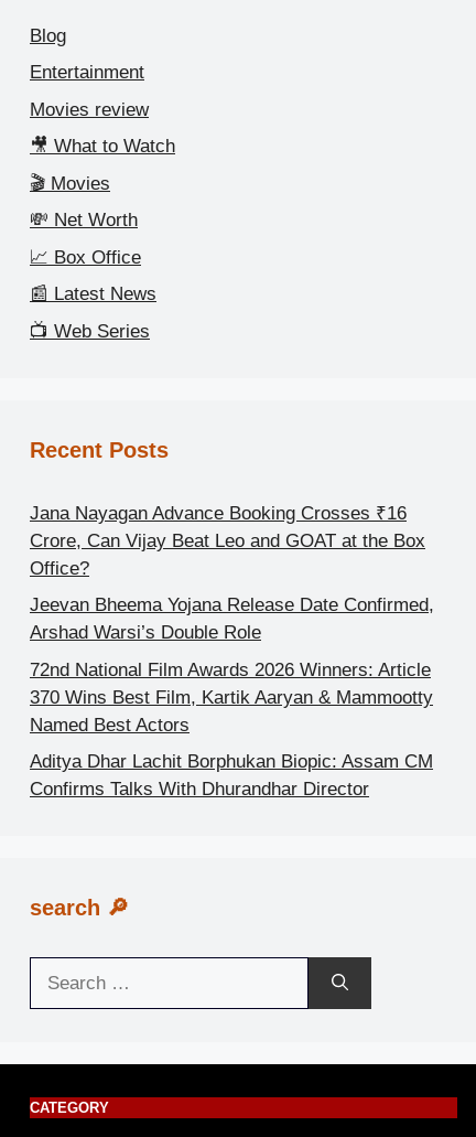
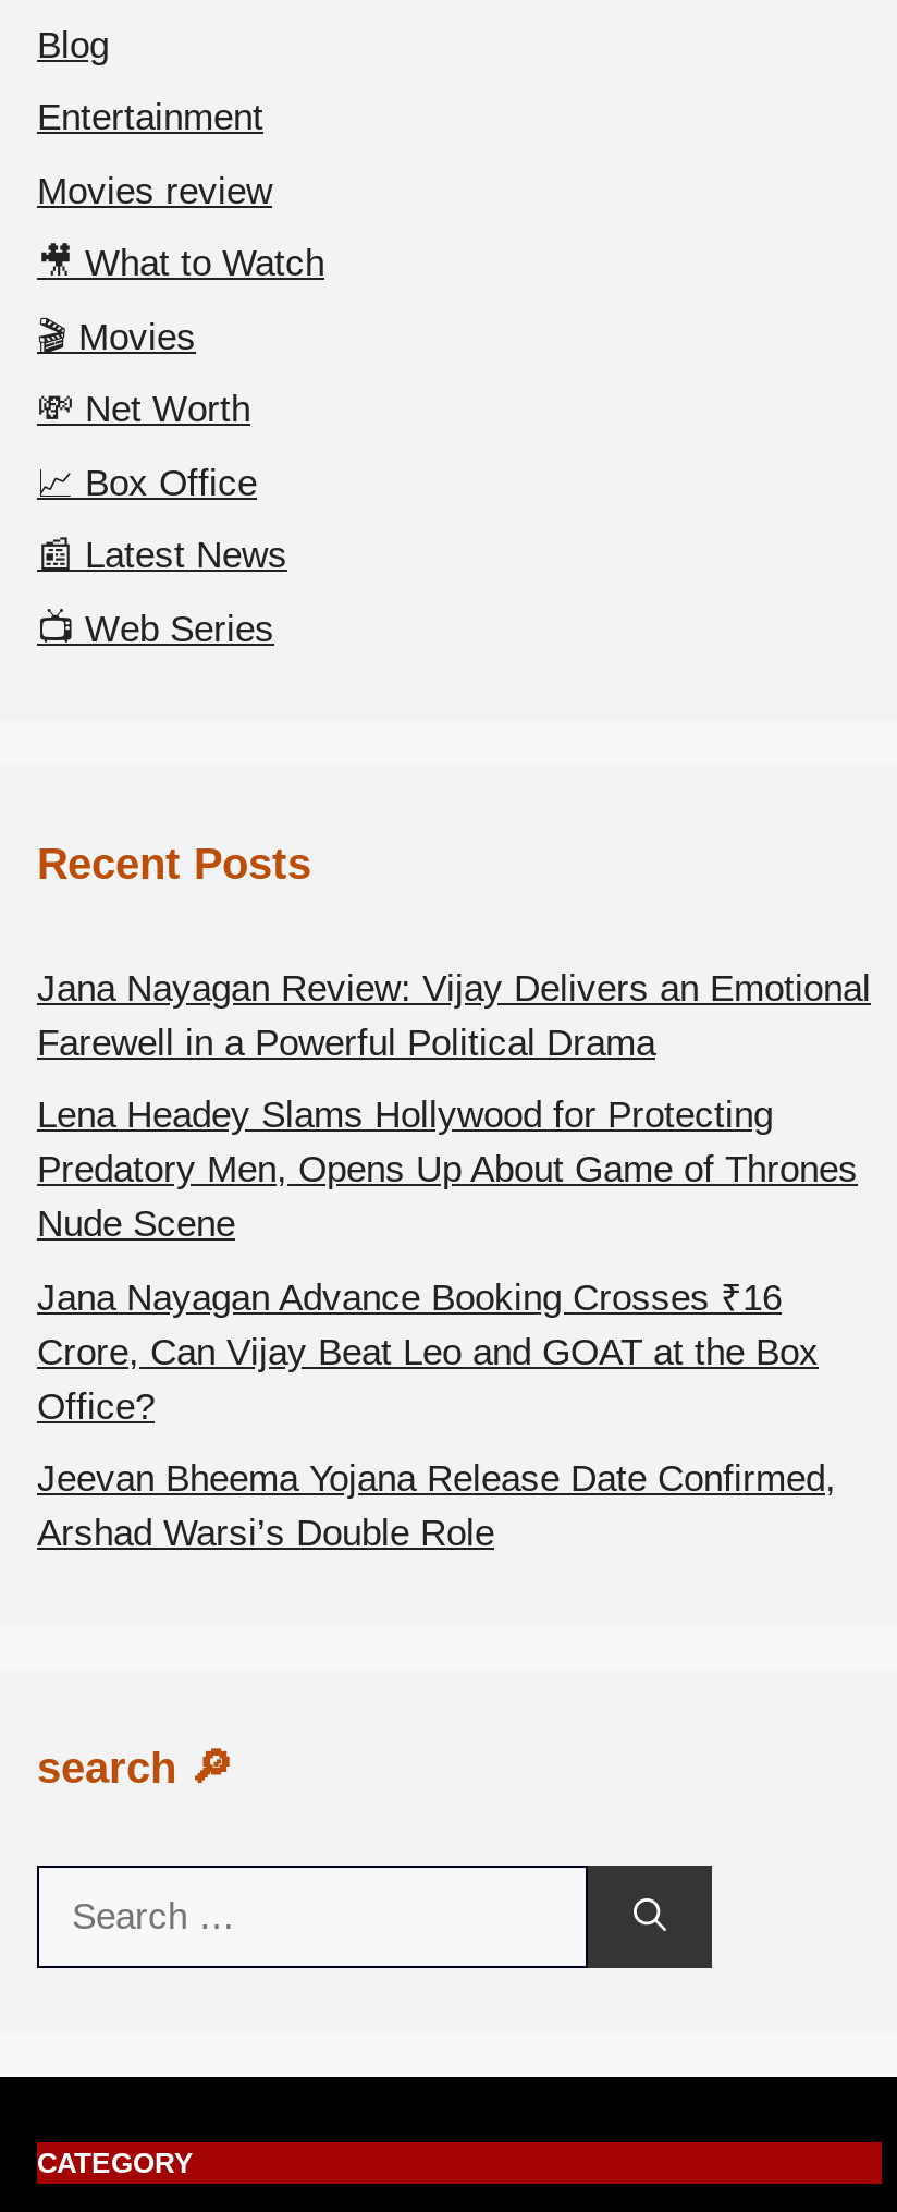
none -> [37,967,871,1245] Jana Nayagan Review: Vijay Delivers an Emotional | Farewell in a Powerful Political Drama | Lena Headey Slams Hollywood for Protecting | Predatory Men, Opens Up About Game of Thrones | Nude Scene
moved [30,502,434,643] -> [37,1276,836,1554]: Jana Nayagan Advance Booking Crosses ₹16 | Crore, Can Vijay Beat Leo and GOAT at the Box | Office? | Jeevan Bheema Yojana Release Date Confirmed, | Arshad Warsi’s Double Role
[30,659,433,800] 72nd National Film Awards 2026 Winners: Article | 370 Wins Best Film, Kartik Aaryan & Mammootty | Named Best Actors | Aditya Dhar Lachit Borphukan Biopic: Assam CM | Confirms Talks With Dhurandhar Director -> none

